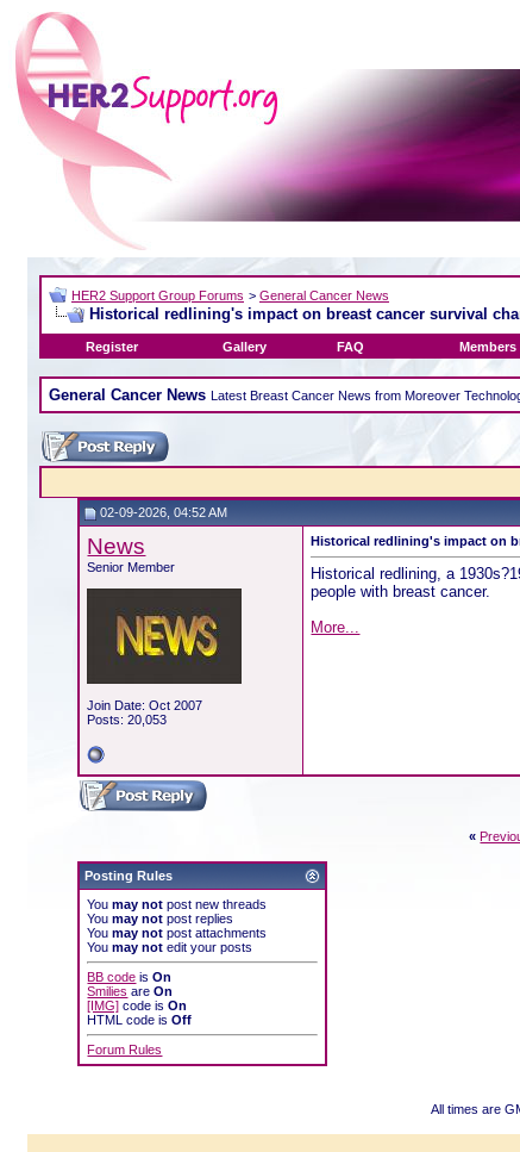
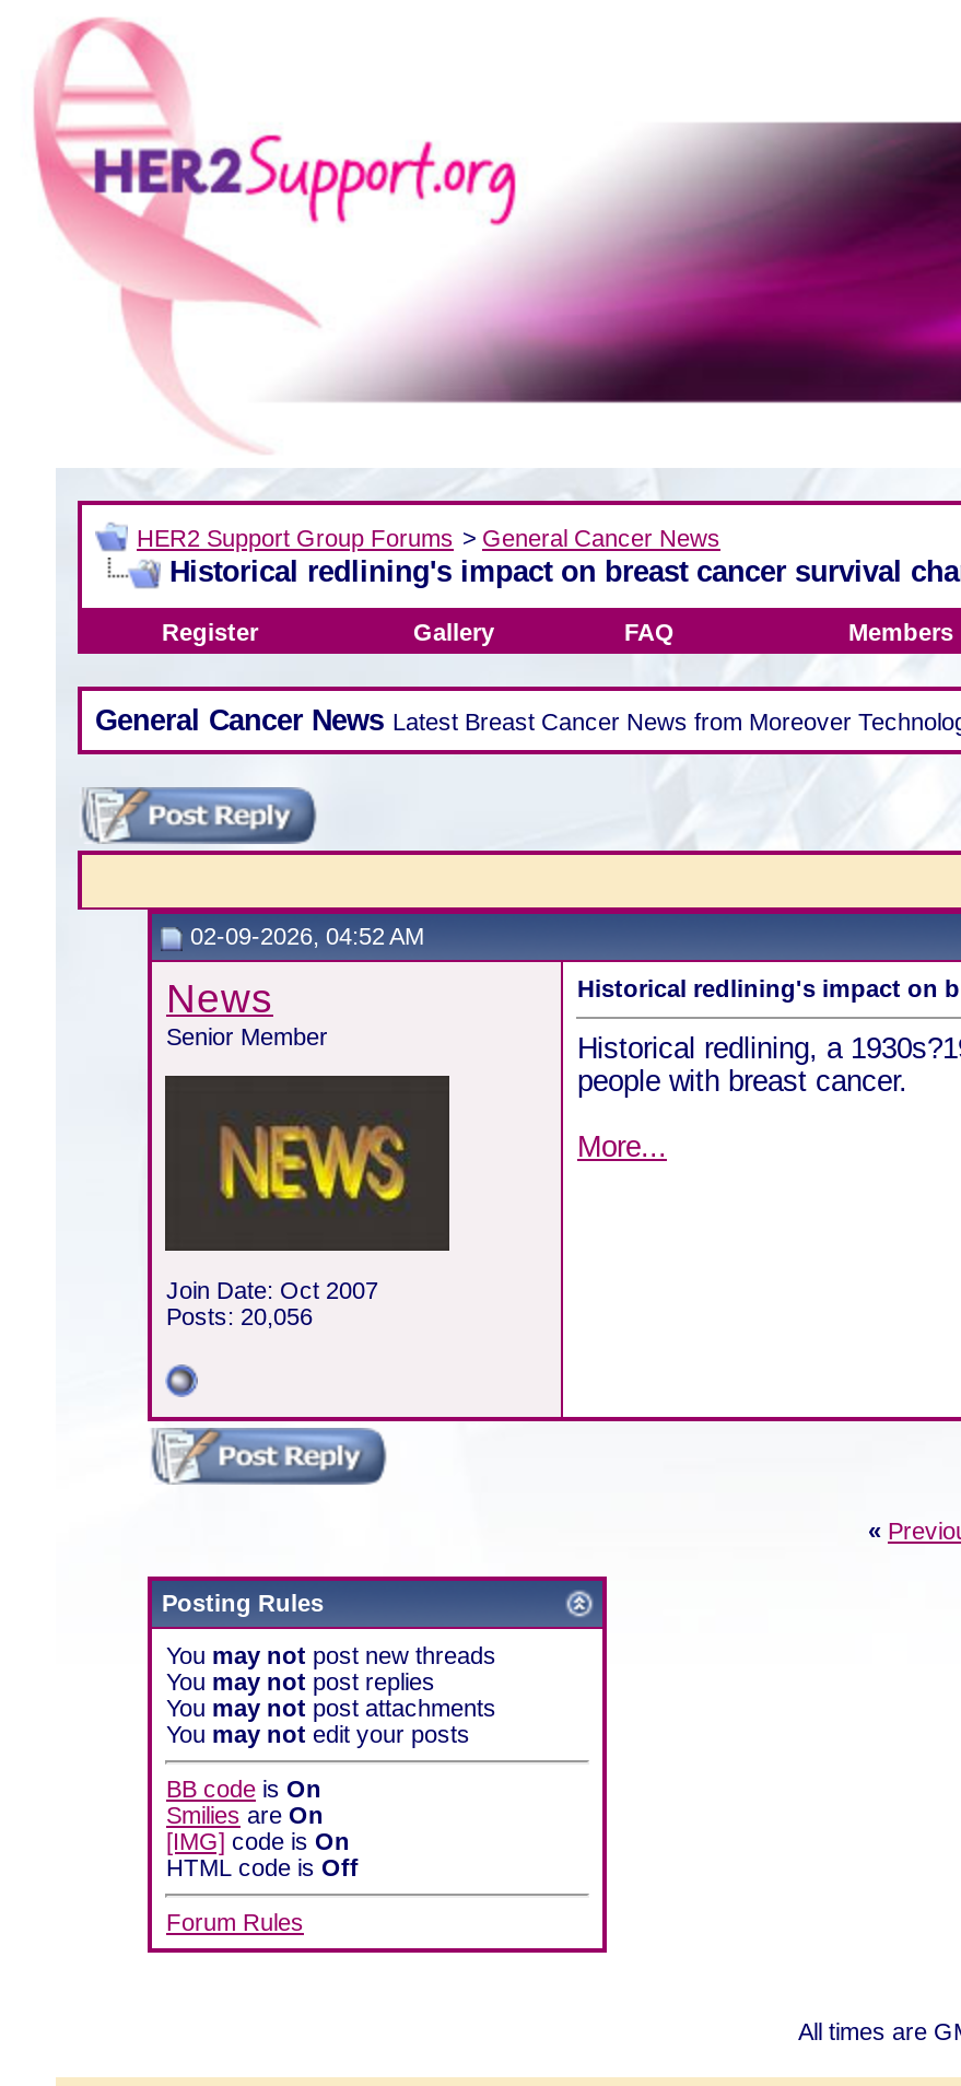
[87,712,167,727] Posts: 20,053 -> [166,1303,313,1329] Posts: 20,056

